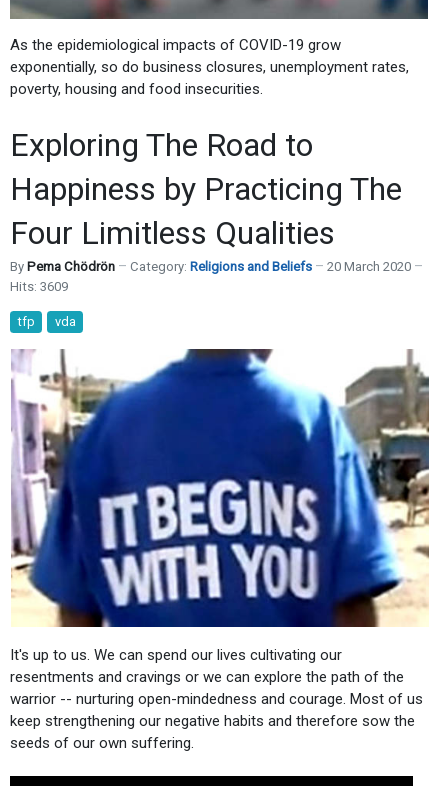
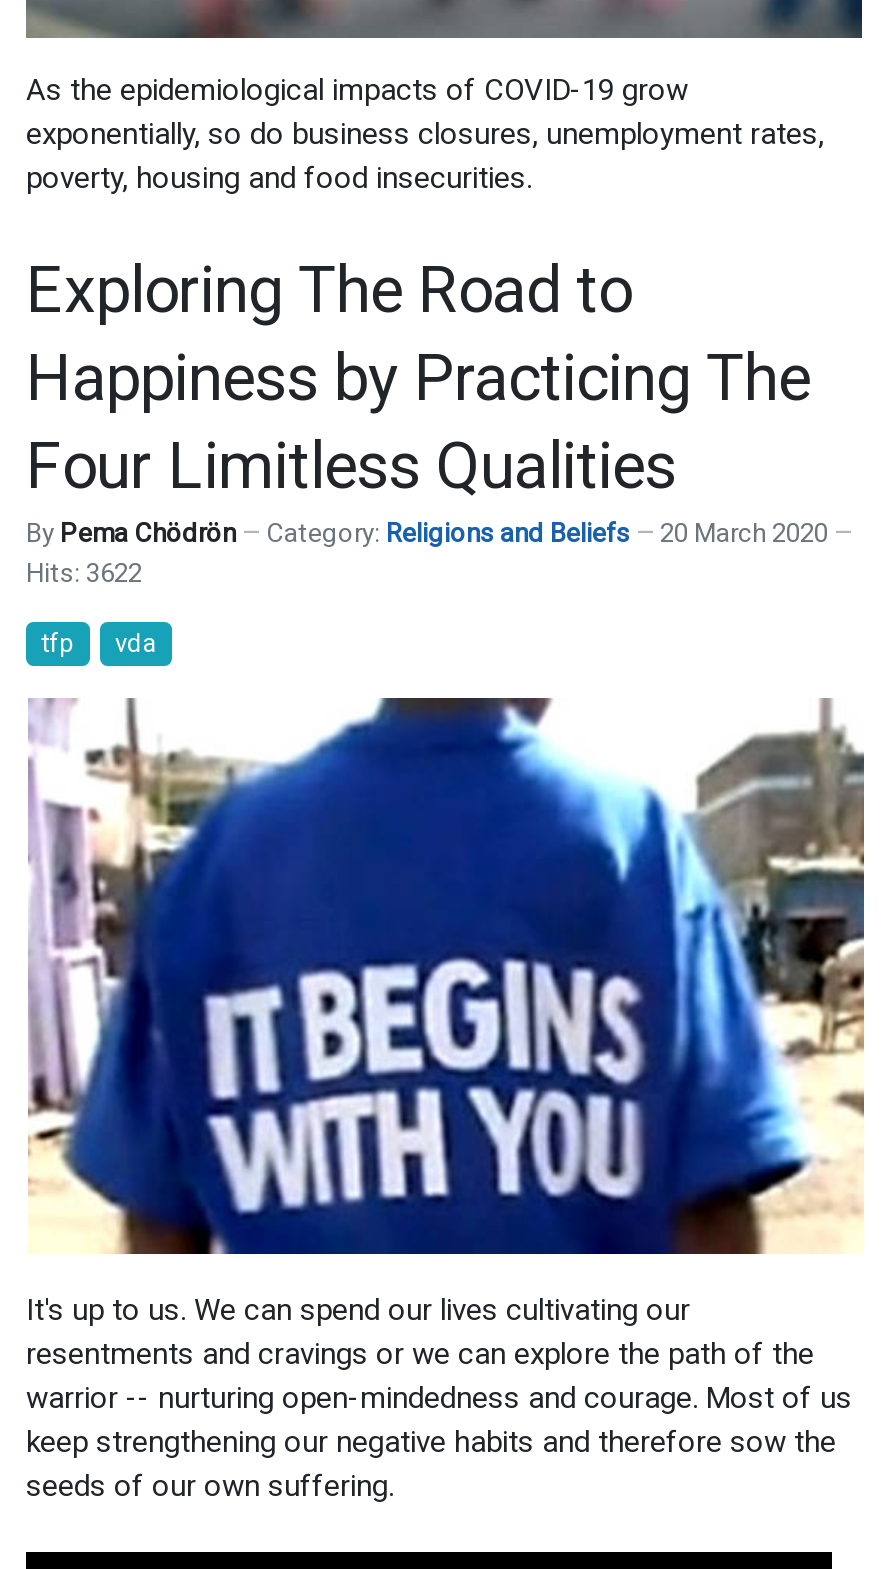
[10,279,68,294] Hits: 3609 -> [26,558,142,588] Hits: 3622

